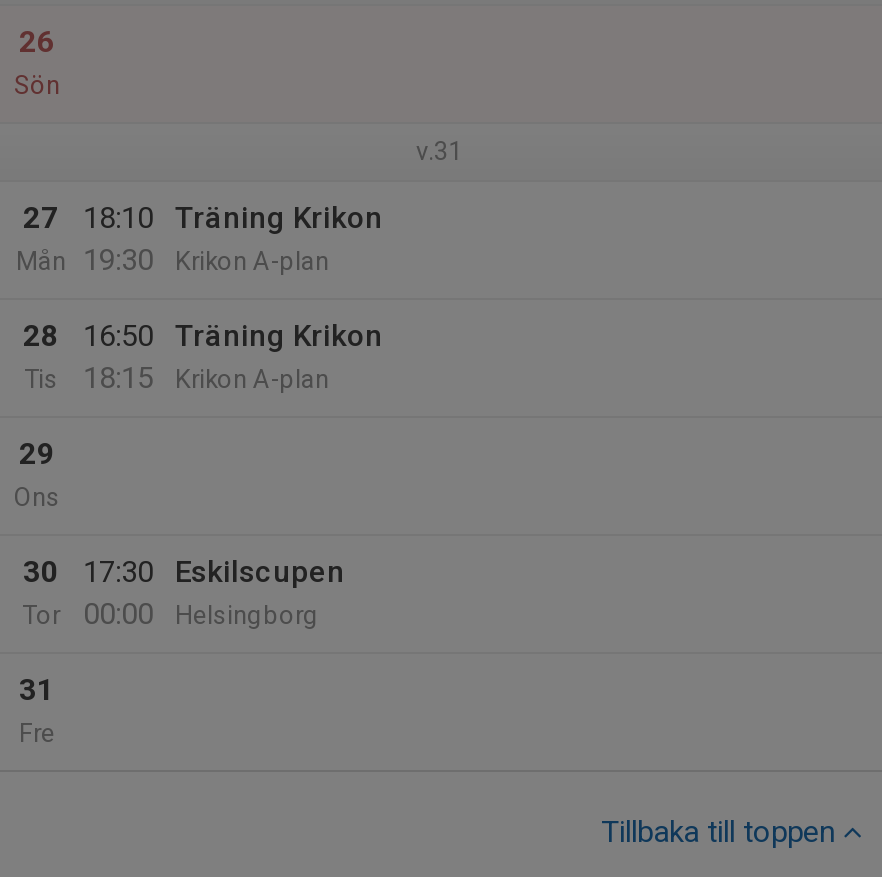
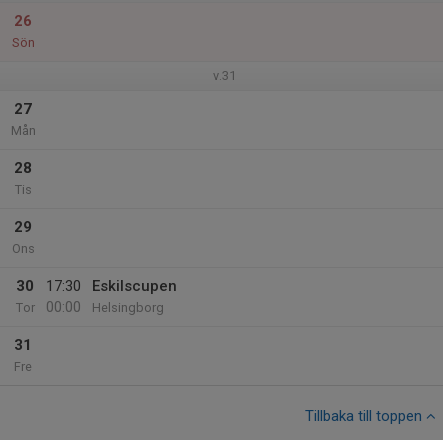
[83,200,153,278] 18:10 | 19:30 -> none
[175,200,383,276] Träning Krikon | Krikon A-plan -> none
[83,318,153,396] 16:50 | 18:15 -> none
[175,318,383,394] Träning Krikon | Krikon A-plan -> none

